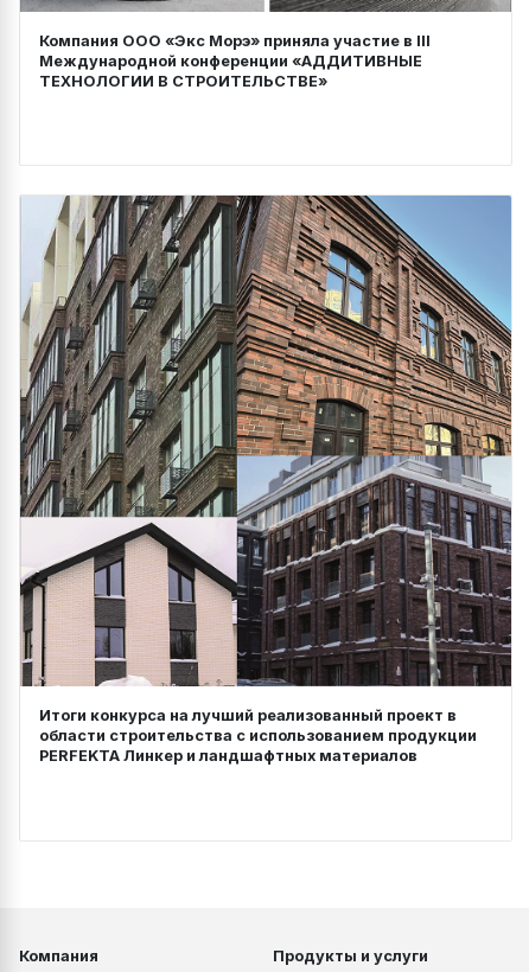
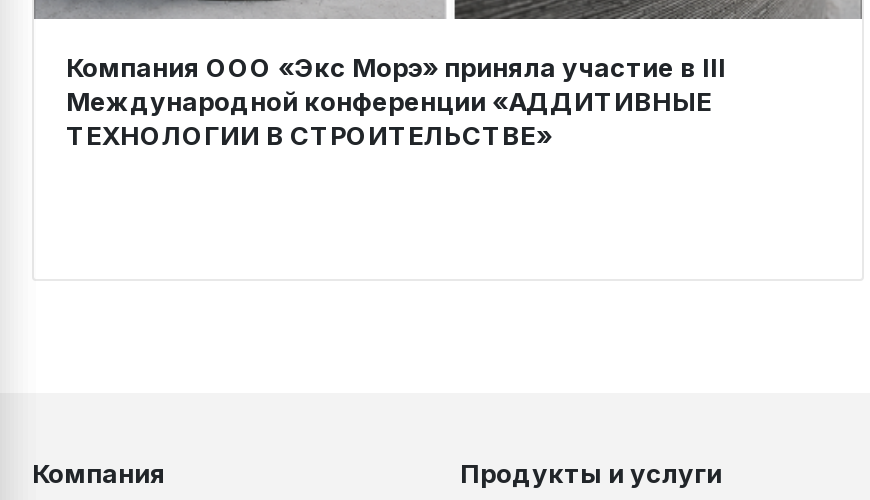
[20,194,511,765] [image] | Итоги конкурса на лучший реализованный проект в | области строительства с использованием продукции | PERFEKTA Линкер и ландшафтных материалов -> none

